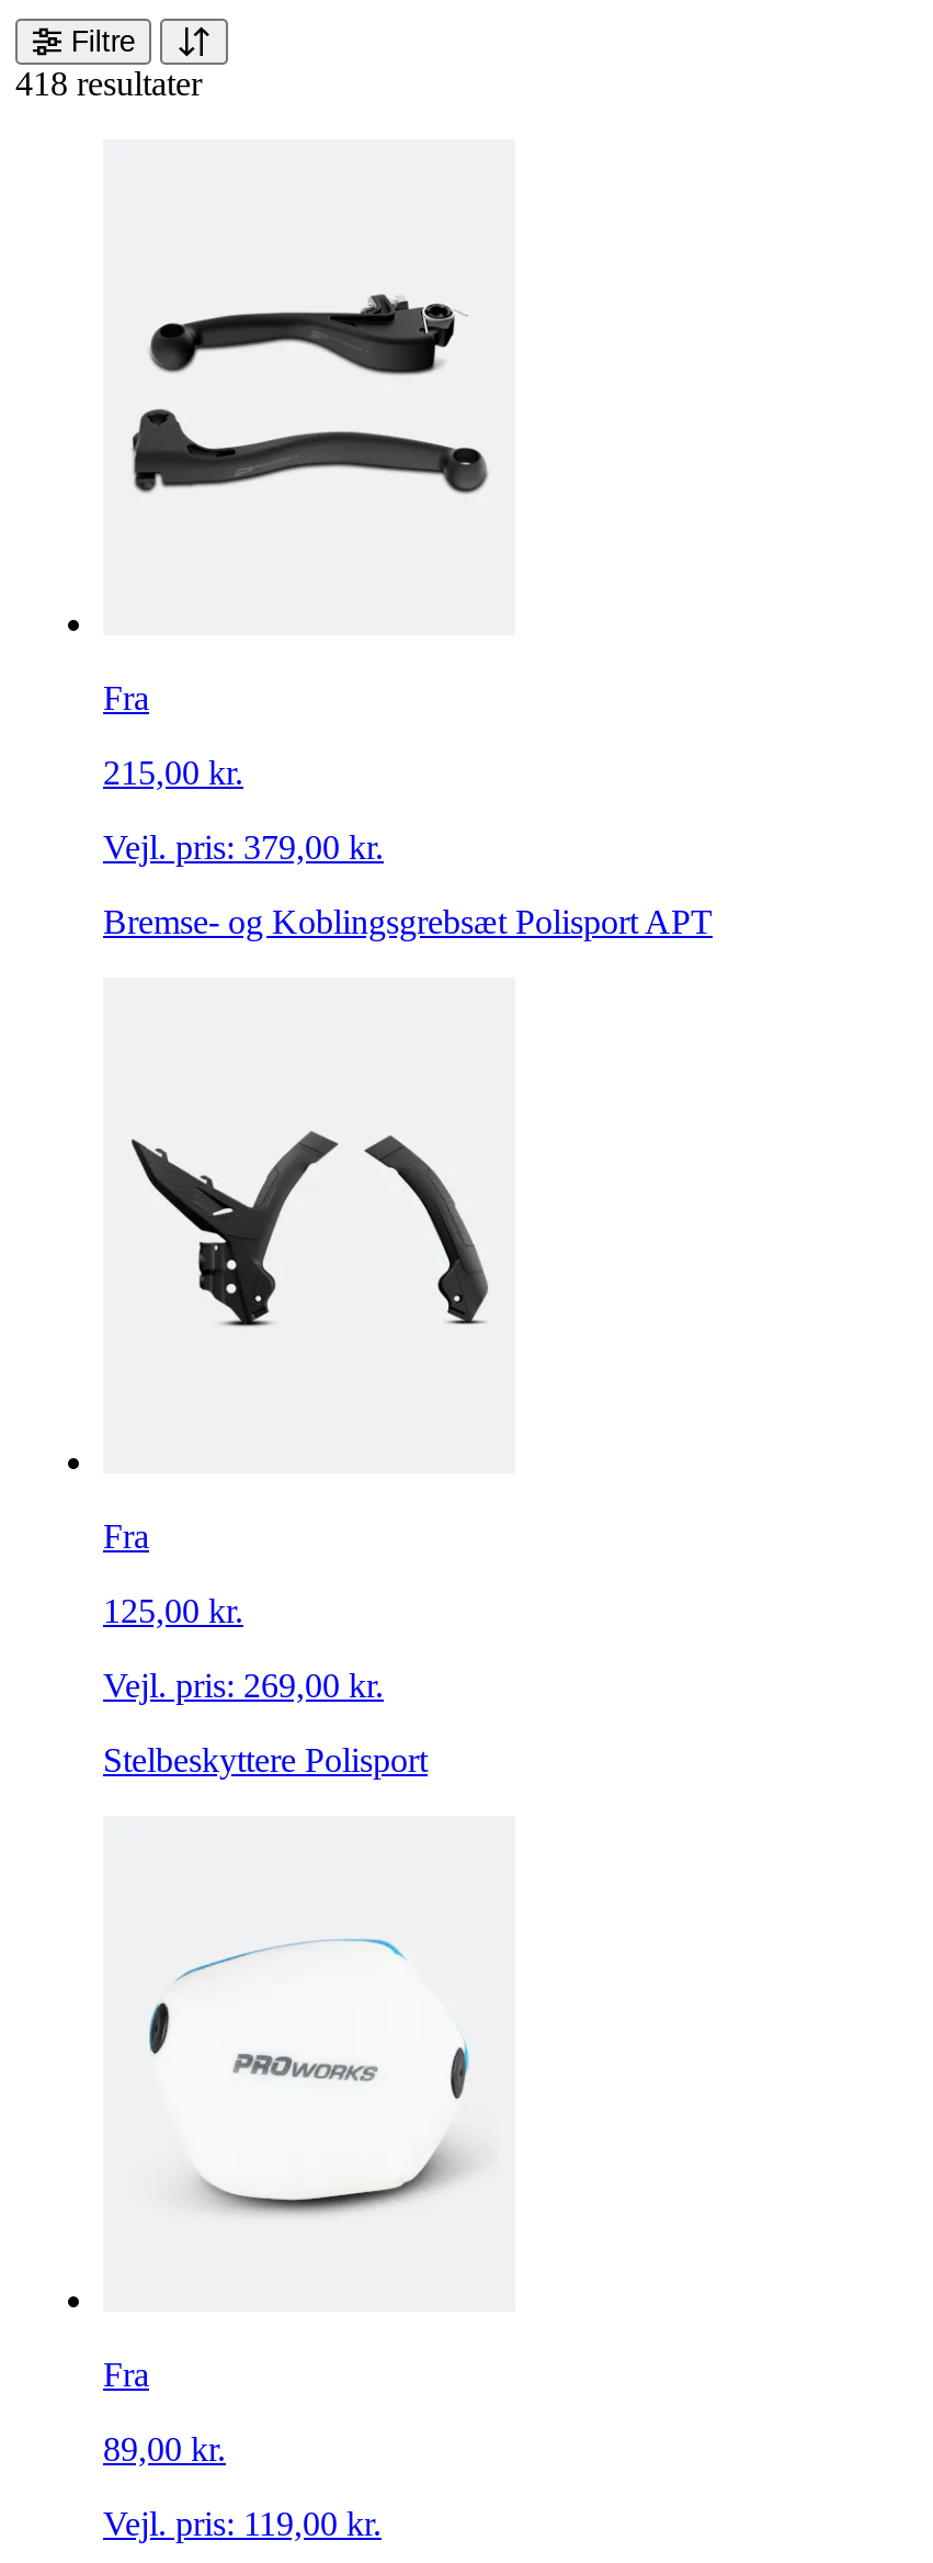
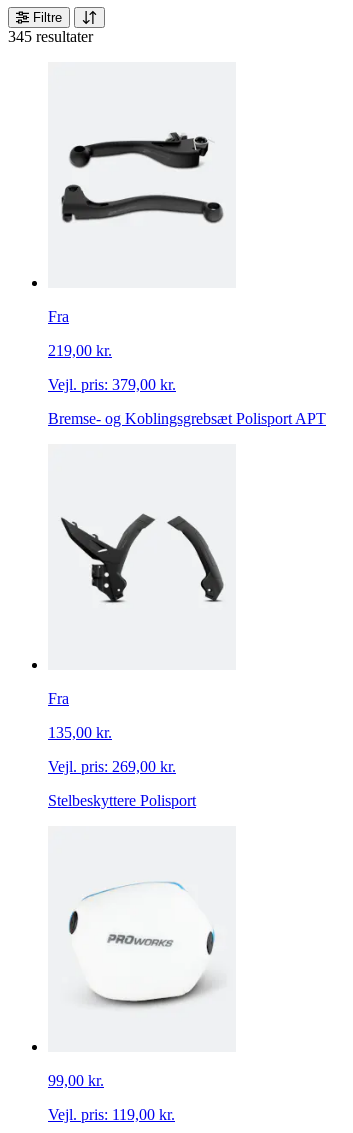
[15,65,202,102] 418 resultater -> [8,28,93,45] 345 resultater
[103,754,243,791] 215,00 kr. -> [48,342,112,359] 219,00 kr.
[103,1592,243,1629] 125,00 kr. -> [48,724,112,741] 135,00 kr.
[103,2355,226,2467] Fra | 89,00 kr. -> [48,1071,104,1088] 99,00 kr.

